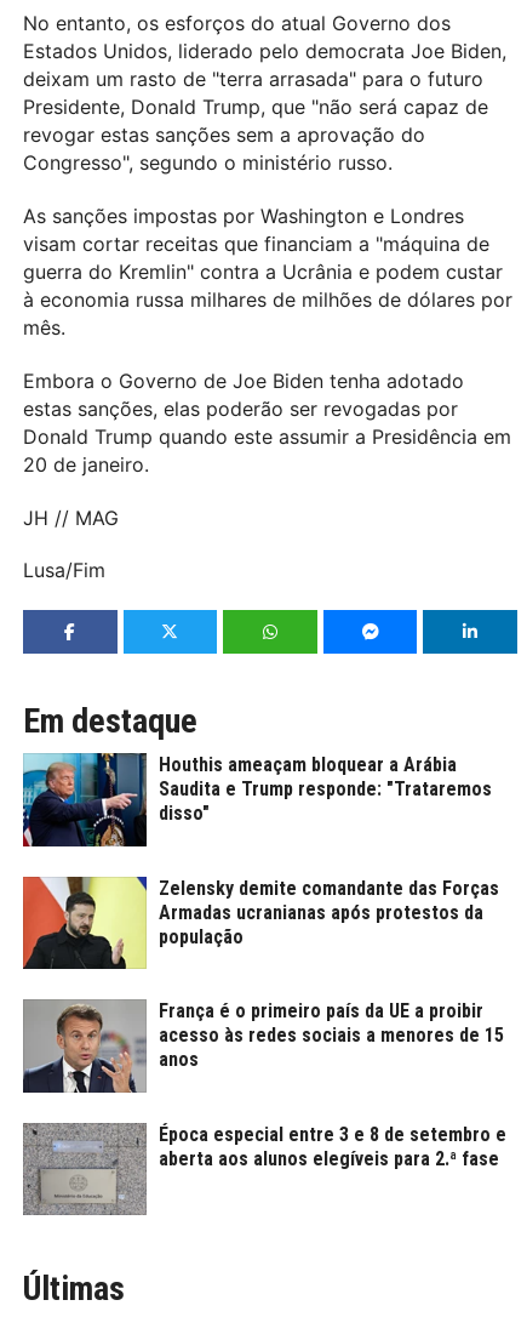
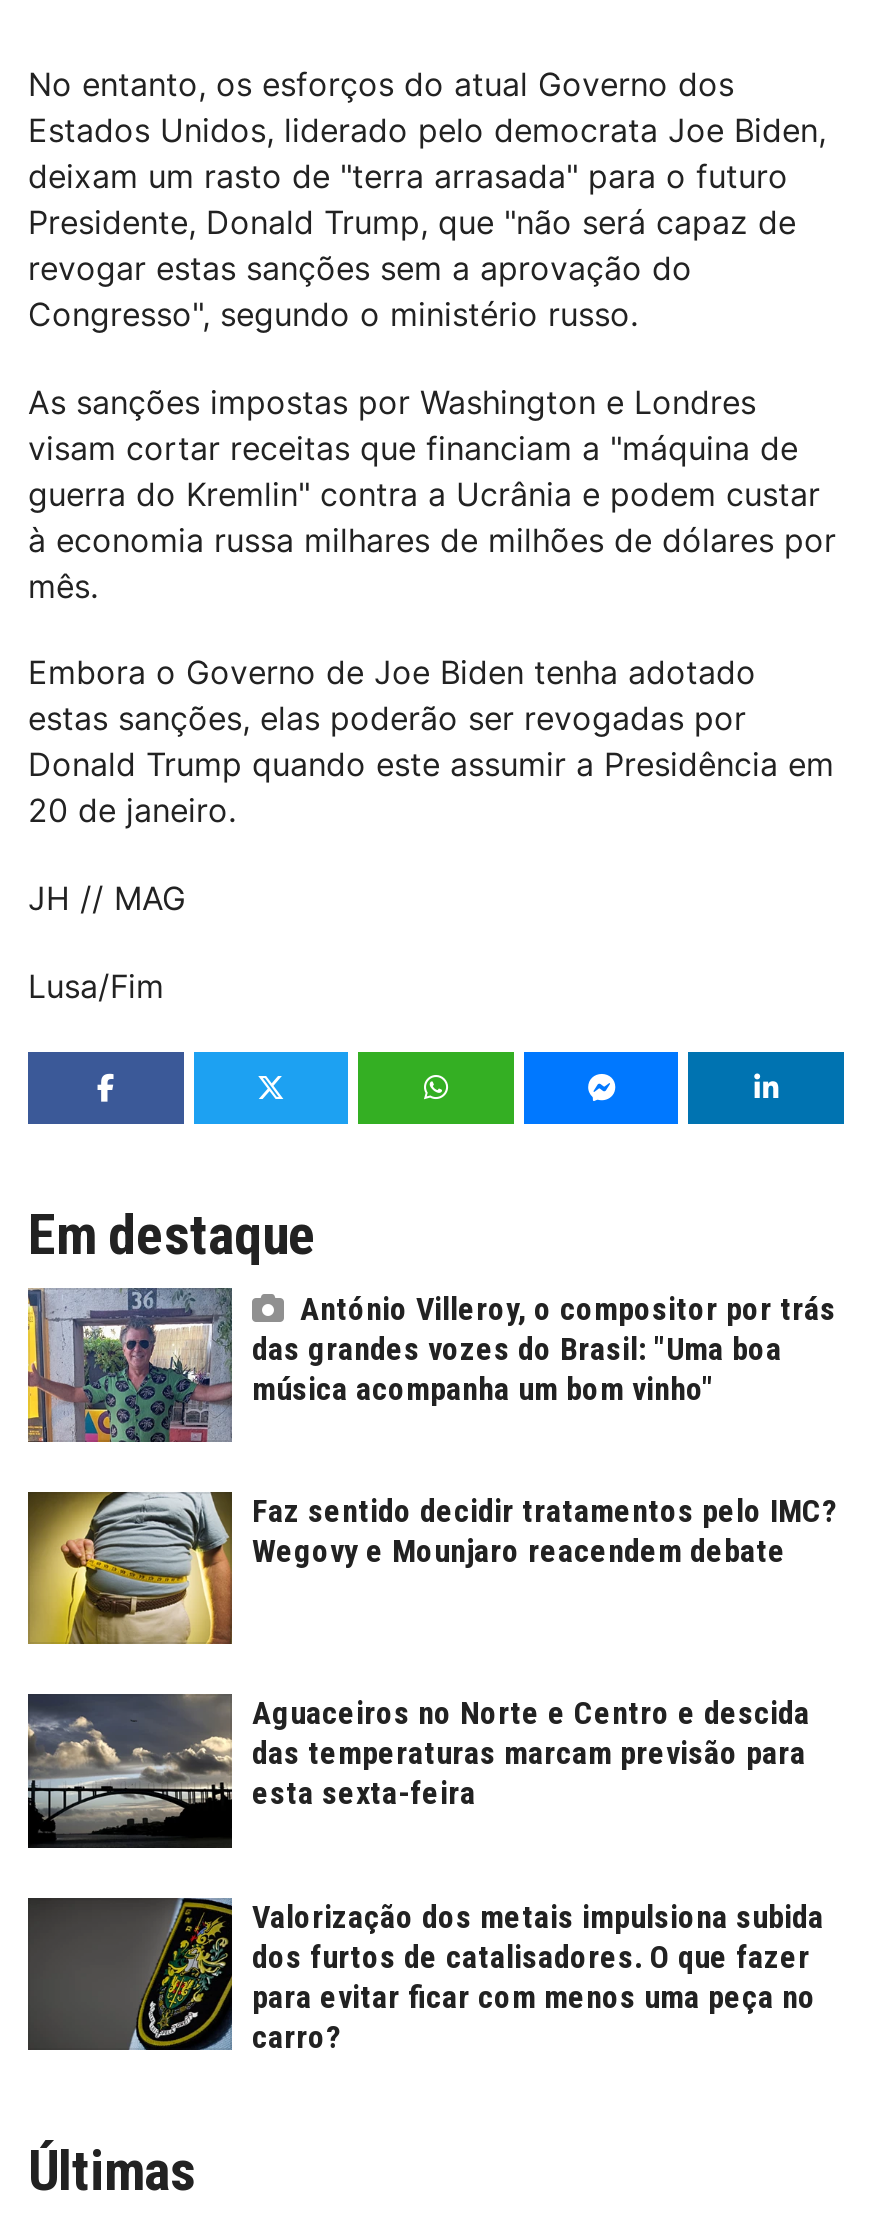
[22,752,492,848] [image] | Houthis ameaçam bloquear a Arábia | Saudita e Trump responde: "Trataremos | disso" -> [26,1287,836,1443] [image] | António Villeroy, o compositor por trás | das grandes vozes do Brasil: "Uma boa | música acompanha um bom vinho"
[22,876,499,970] [image] | Zelensky demite comandante das Forças | Armadas ucranianas após protestos da | população -> [26,1489,838,1645] [image] | Faz sentido decidir tratamentos pelo IMC? | Wegovy e Mounjaro reacendem debate
[22,999,504,1093] [image] | França é o primeiro país da UE a proibir | acesso às redes sociais a menores de 15 | anos -> [28,1694,810,1849] [image] | Aguaceiros no Norte e Centro e descida | das temperaturas marcam previsão para | esta sexta-feira
[23,1123,506,1215] [image] | Época especial entre 3 e 8 de setembro e | aberta aos alunos elegíveis para 2.ª fase -> [28,1897,824,2055] [image] | Valorização dos metais impulsiona subida | dos furtos de catalisadores. O que fazer | para evitar ficar com menos uma peça no | carro?

